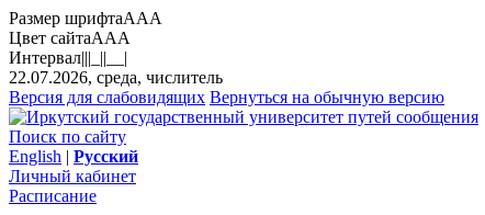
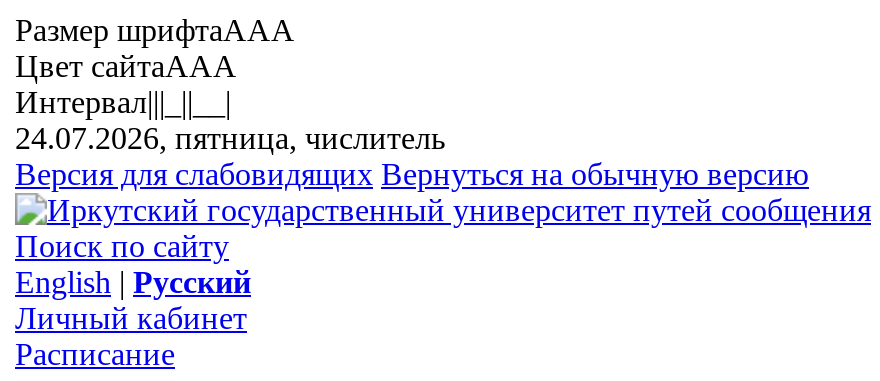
[9,68,223,87] 22.07.2026, среда, числитель -> [15,121,445,155] 24.07.2026, пятница, числитель

